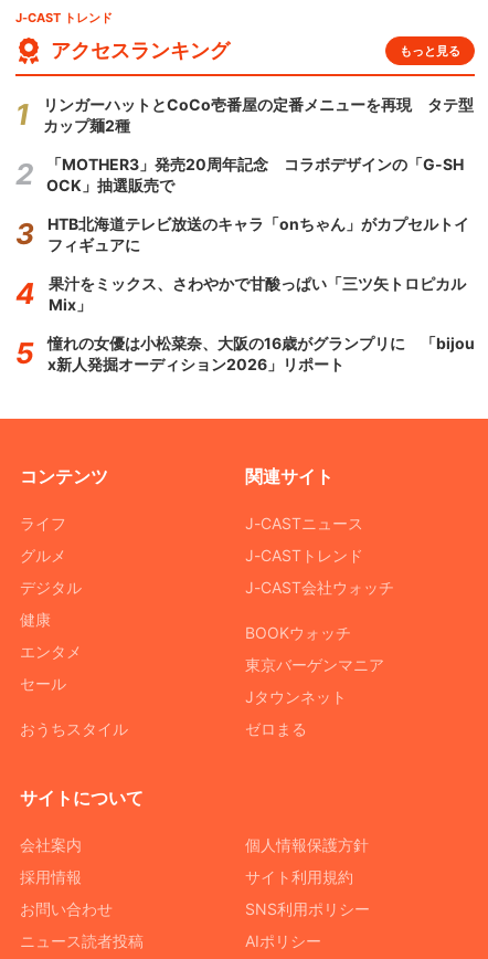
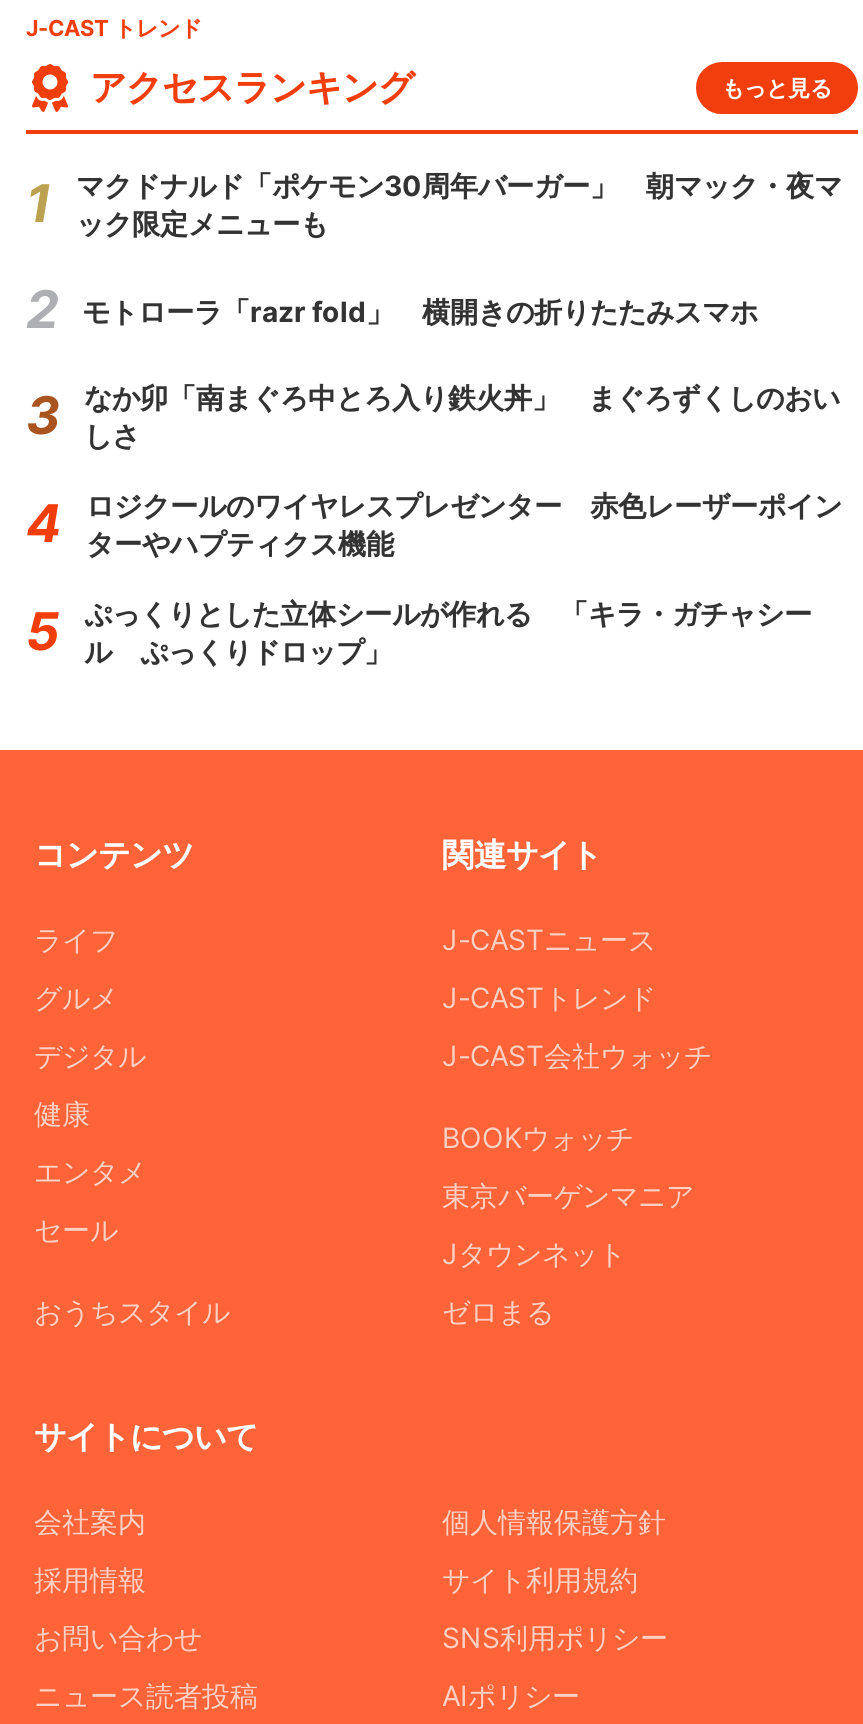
[43,95,474,135] リンガーハットとCoCo壱番屋の定番メニューを再現 タテ型 | カップ麺2種 -> [76,168,842,240] マクドナルド「ポケモン30周年バーガー」 朝マック・夜マ | ック限定メニューも
[46,155,464,194] 「MOTHER3」発売20周年記念 コラボデザインの「G-SH | OCK」抽選販売で -> [82,293,758,327] モトローラ「razr fold」 横開きの折りたたみスマホ
[47,214,469,254] HTB北海道テレビ放送のキャラ「onちゃん」がカプセルトイ | フィギュアに -> [84,380,840,452] なか卯「南まぐろ中とろ入り鉄火丼」 まぐろずくしのおい | しさ
[49,274,466,314] 果汁をミックス、さわやかで甘酸っぱい「三ツ矢トロピカル | Mix」 -> [86,488,842,560] ロジクールのワイヤレスプレゼンター 赤色レーザーポイン | ターやハプティクス機能
[47,334,475,373] 憧れの女優は小松菜奈、大阪の16歳がグランプリに 「bijou | x新人発掘オーディション2026」リポート -> [84,596,812,668] ぷっくりとした立体シールが作れる 「キラ・ガチャシー | ル ぷっくりドロップ」

